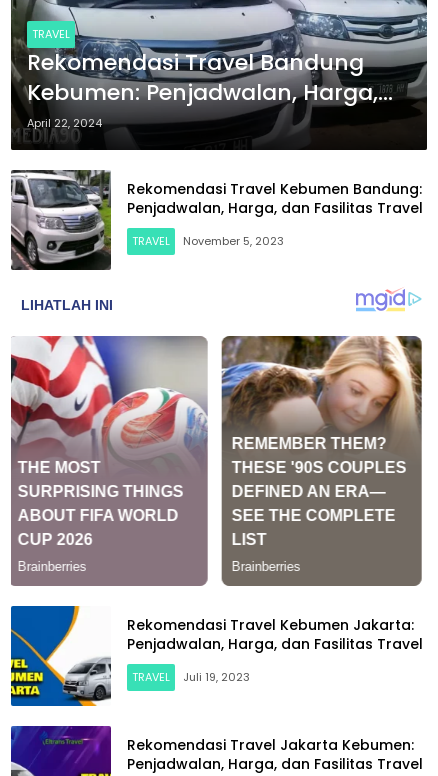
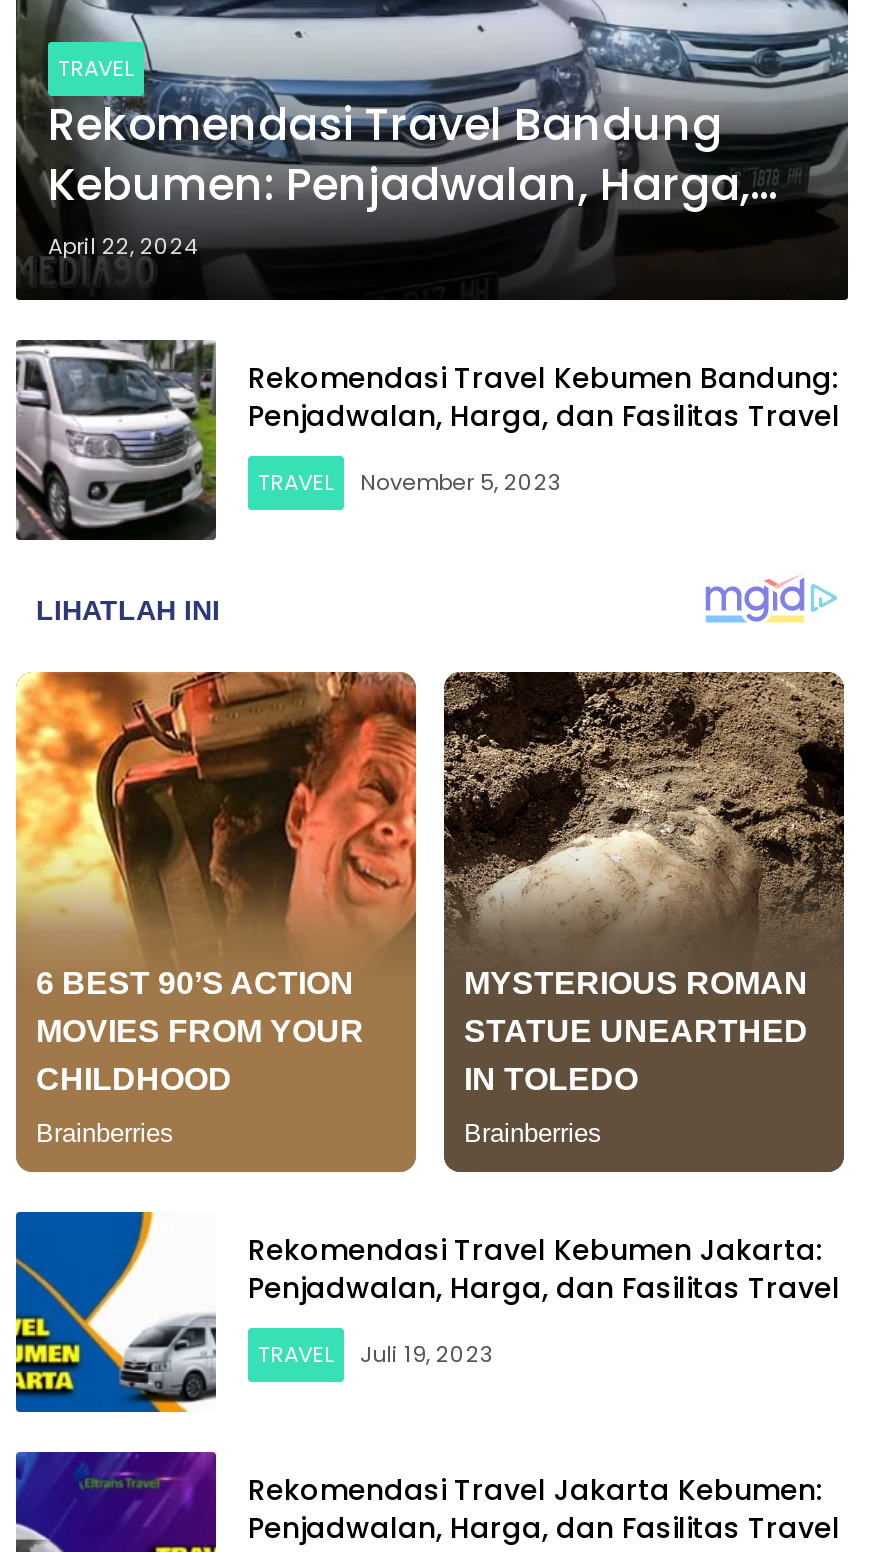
[10,335,211,586] [image] -> [14,670,418,1172] [image]
[221,335,425,586] [image] -> [438,670,846,1172] [image]

